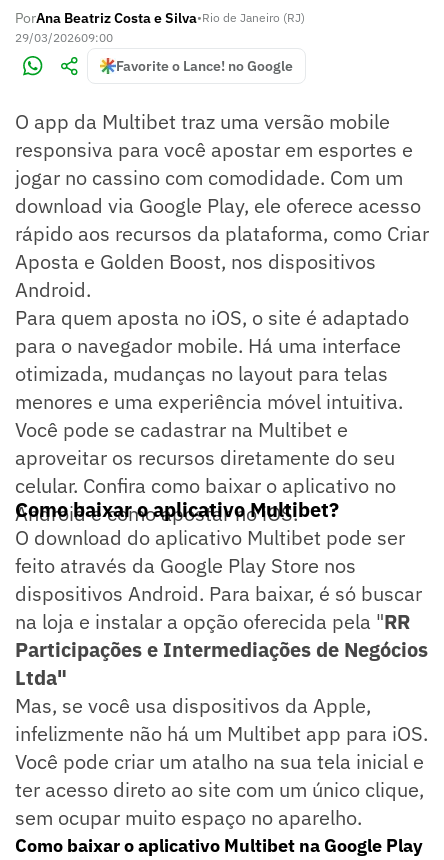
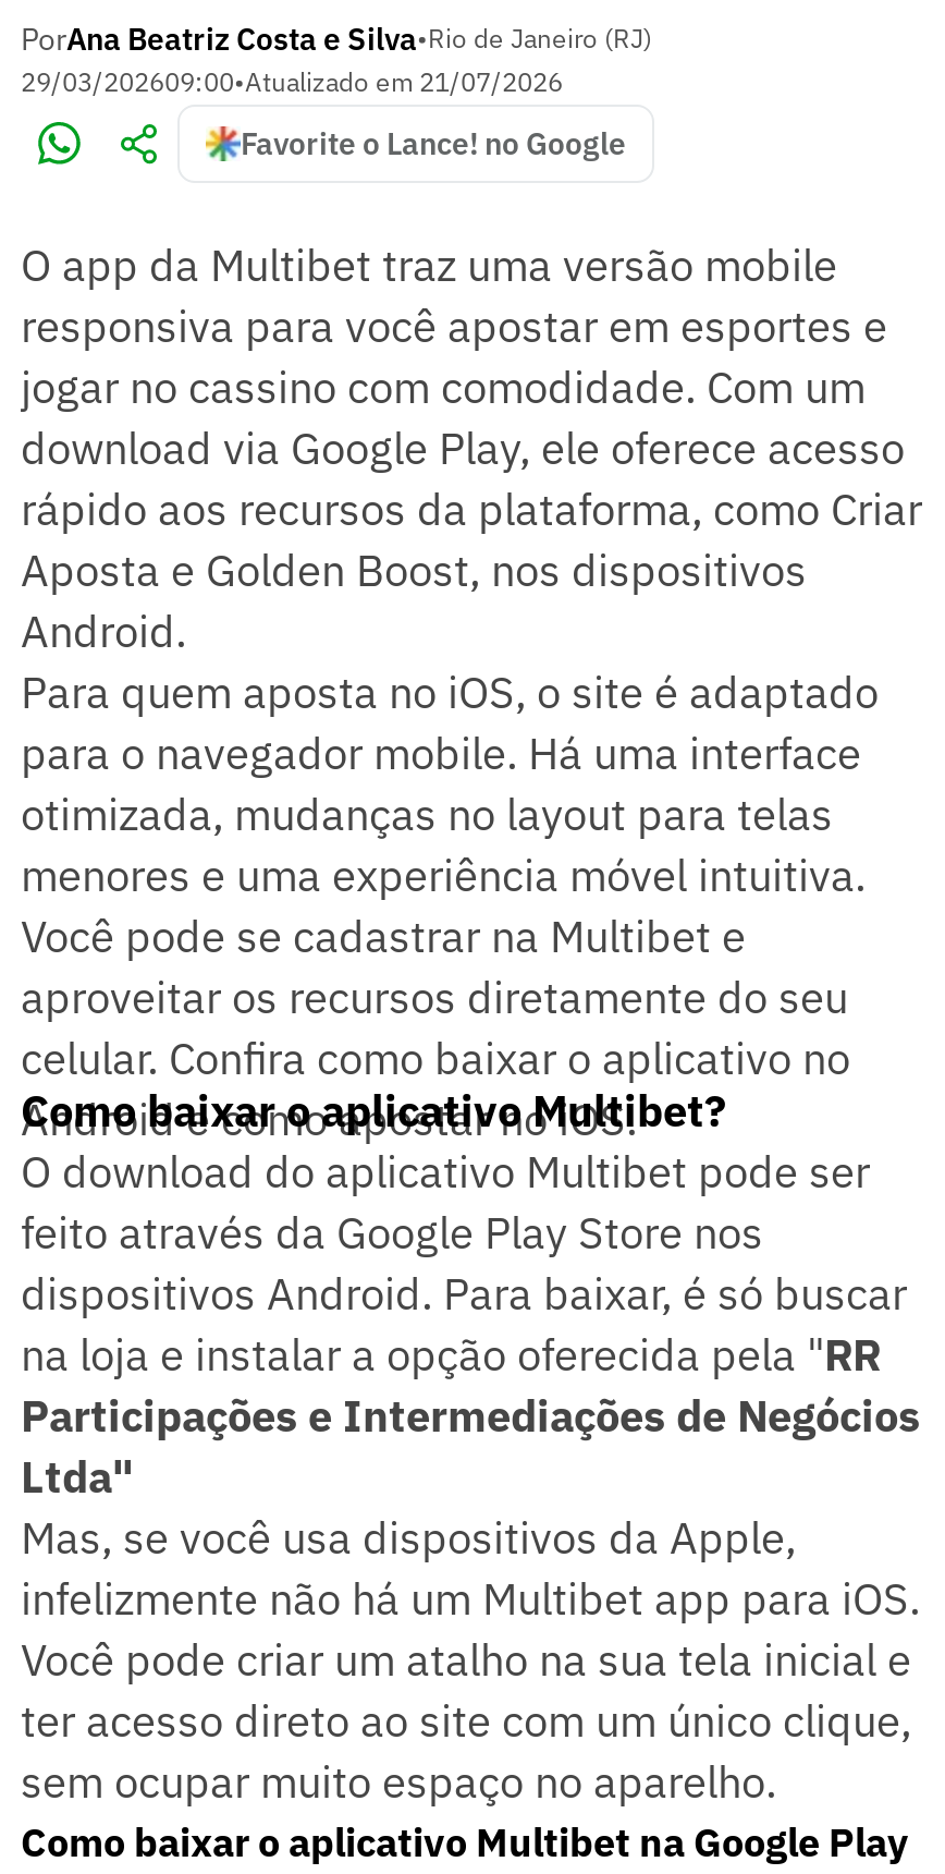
[15,30,113,45] 29/03/202609:00 -> [21,65,563,98] 29/03/202609:00•Atualizado em 21/07/2026

